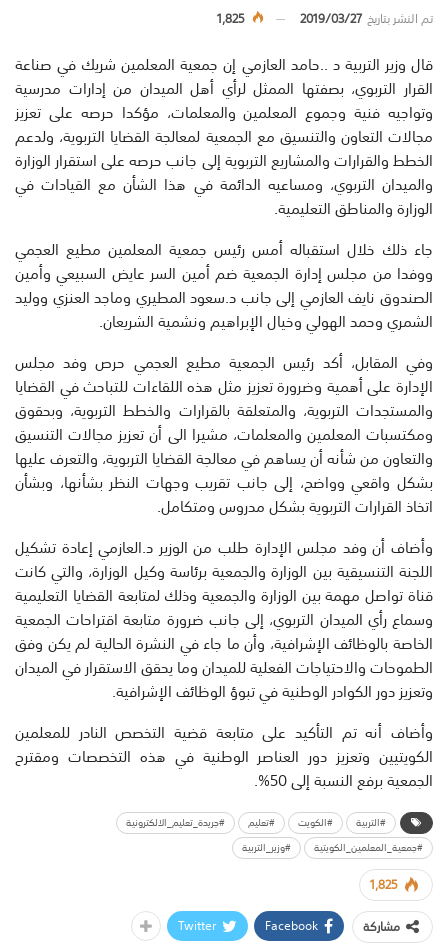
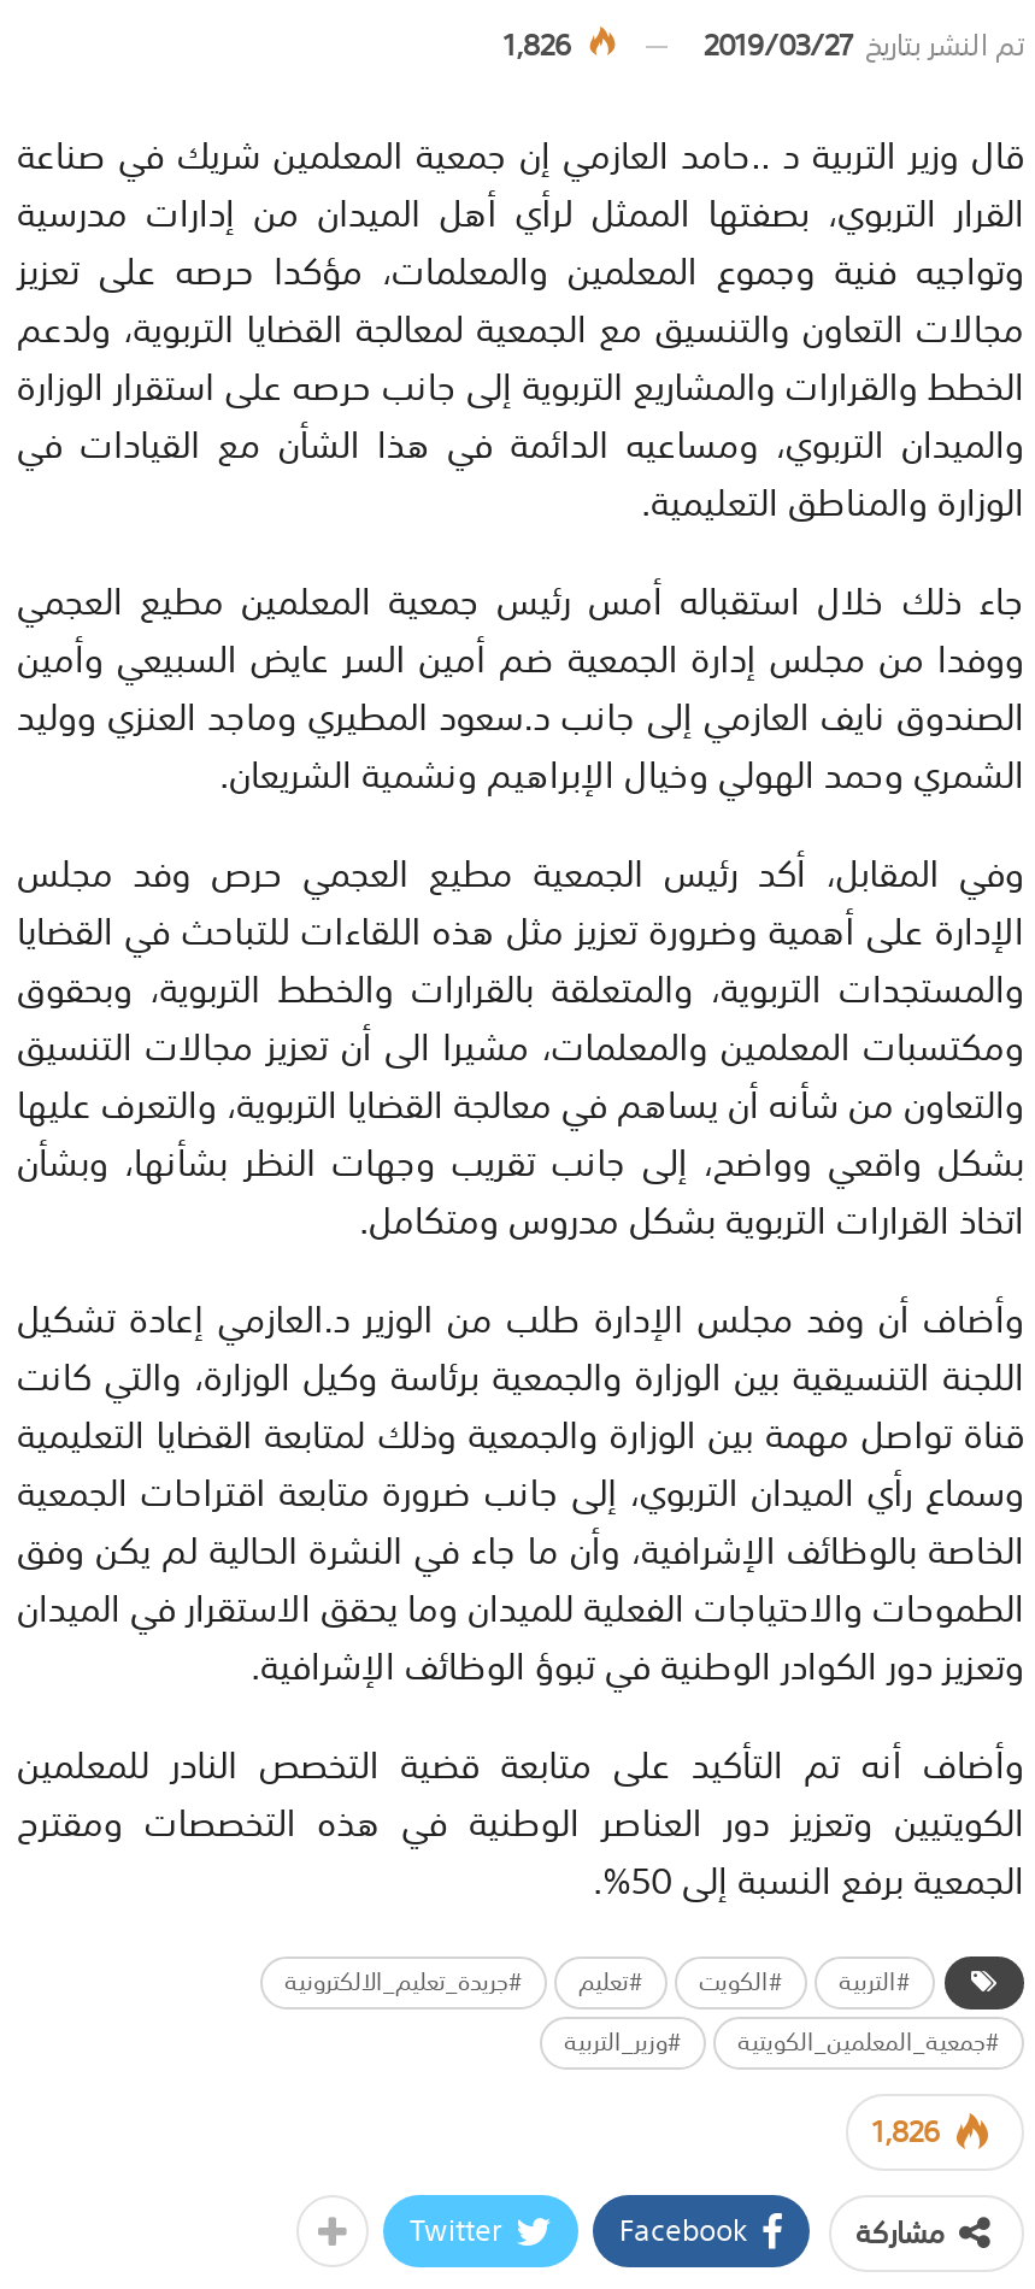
[217,6,245,32] 1,825 -> [504,13,571,76] 1,826
[370,872,398,898] 1,825 -> [872,2100,940,2163] 1,826

